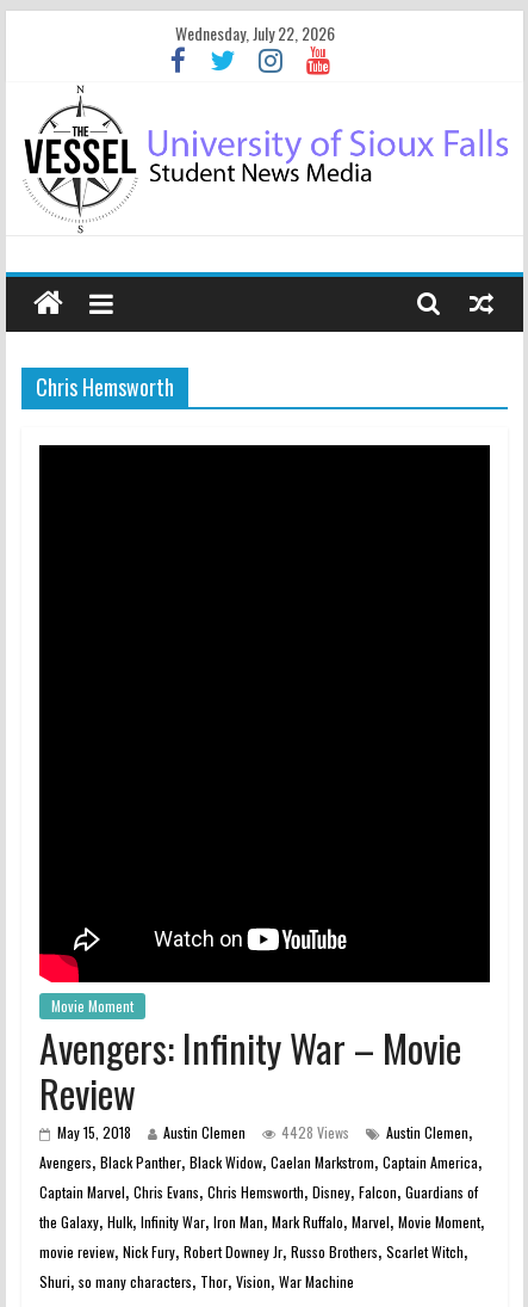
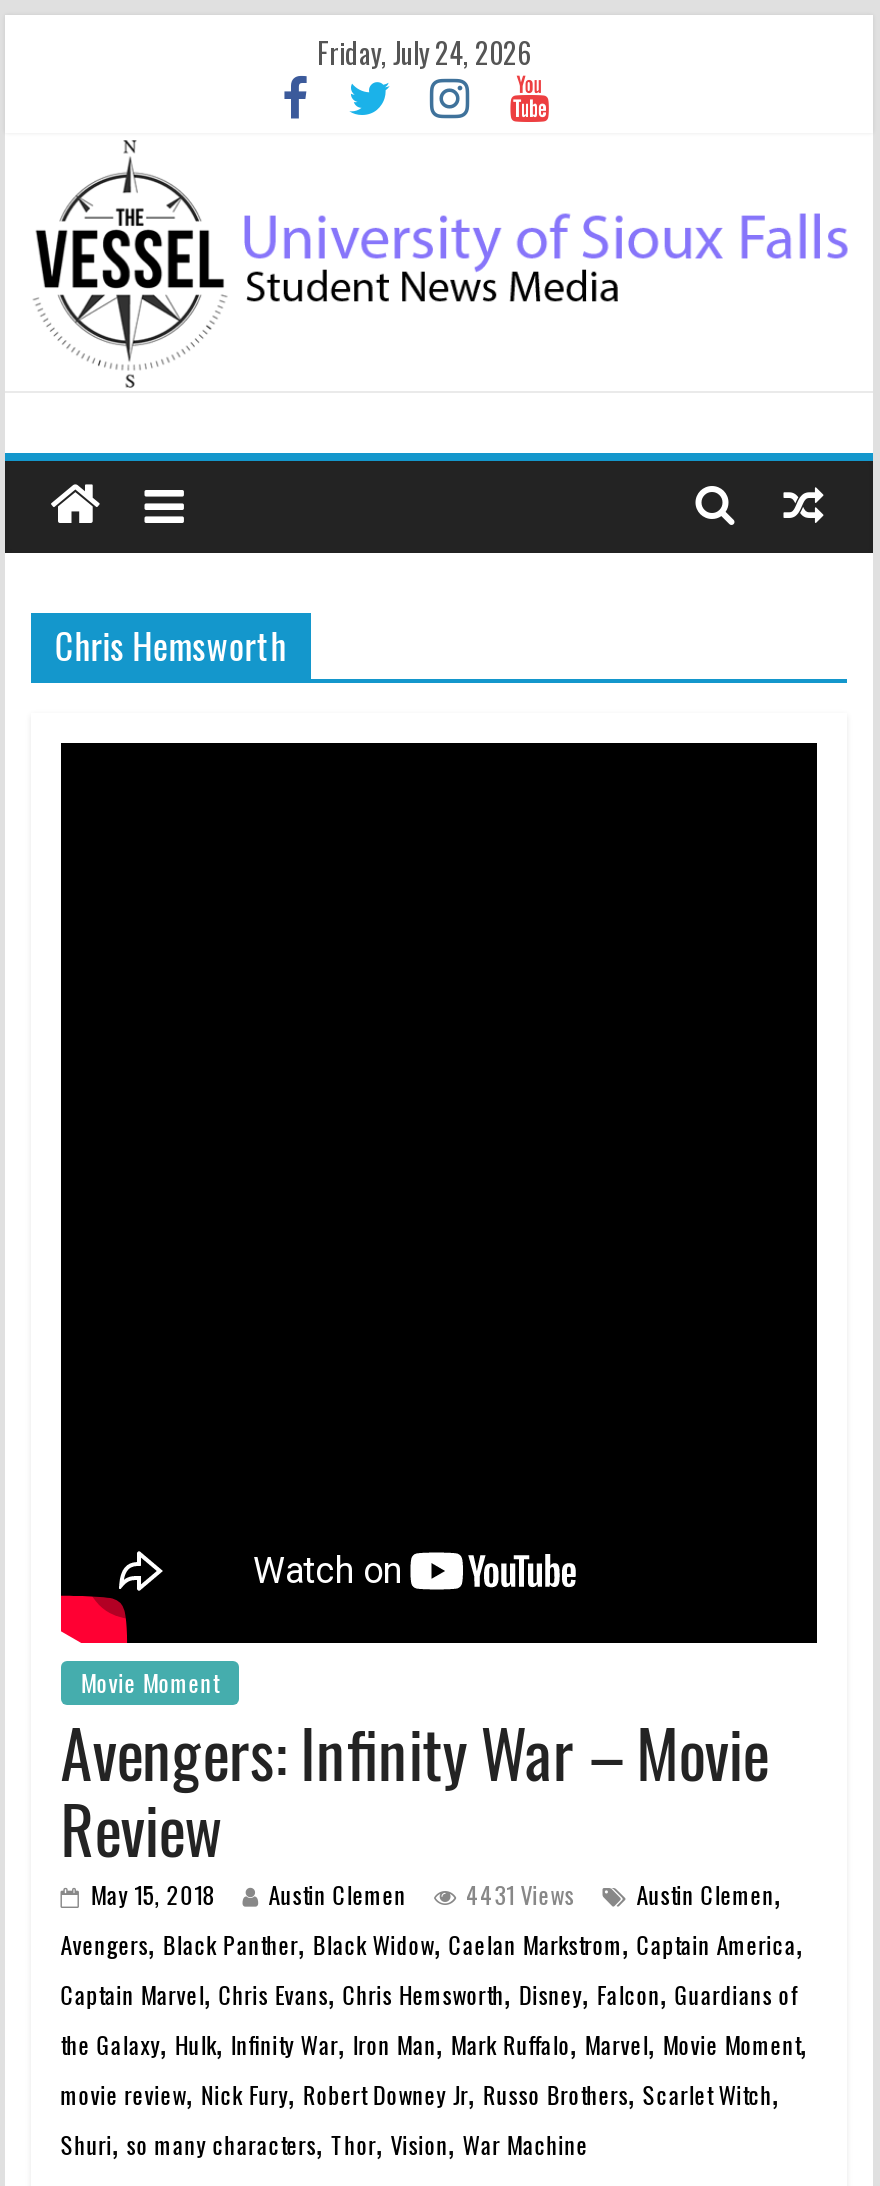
[176,20,336,45] Wednesday, July 22, 2026 -> [317,31,531,73] Friday, July 24, 2026
[57,1116,472,1145] May 15, 2018 Austin Clemen 4428 Views Austin Clemen, -> [91,1868,781,1916] May 15, 2018 Austin Clemen 4431 Views Austin Clemen,

